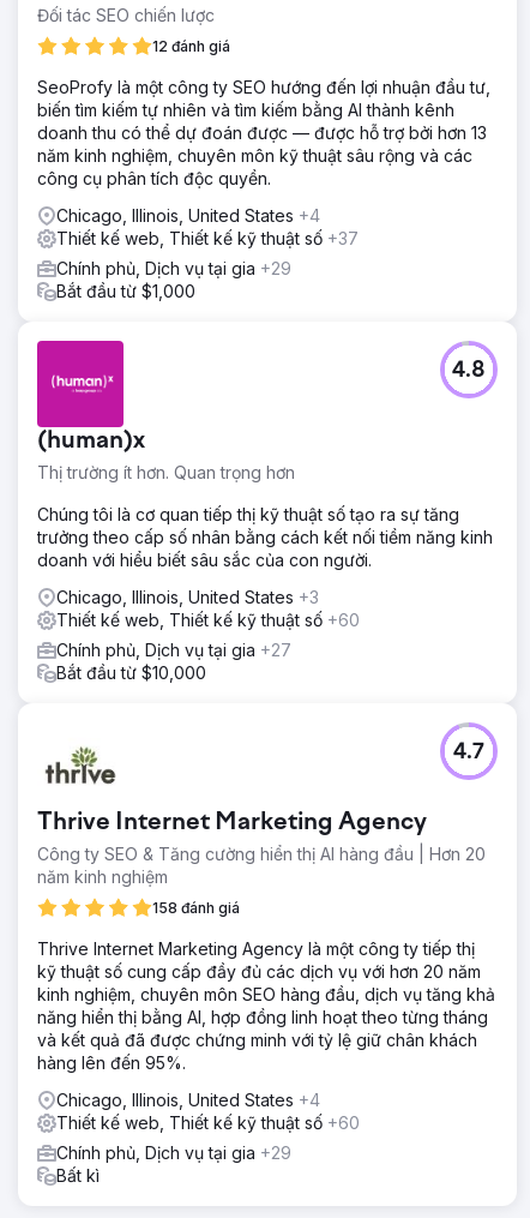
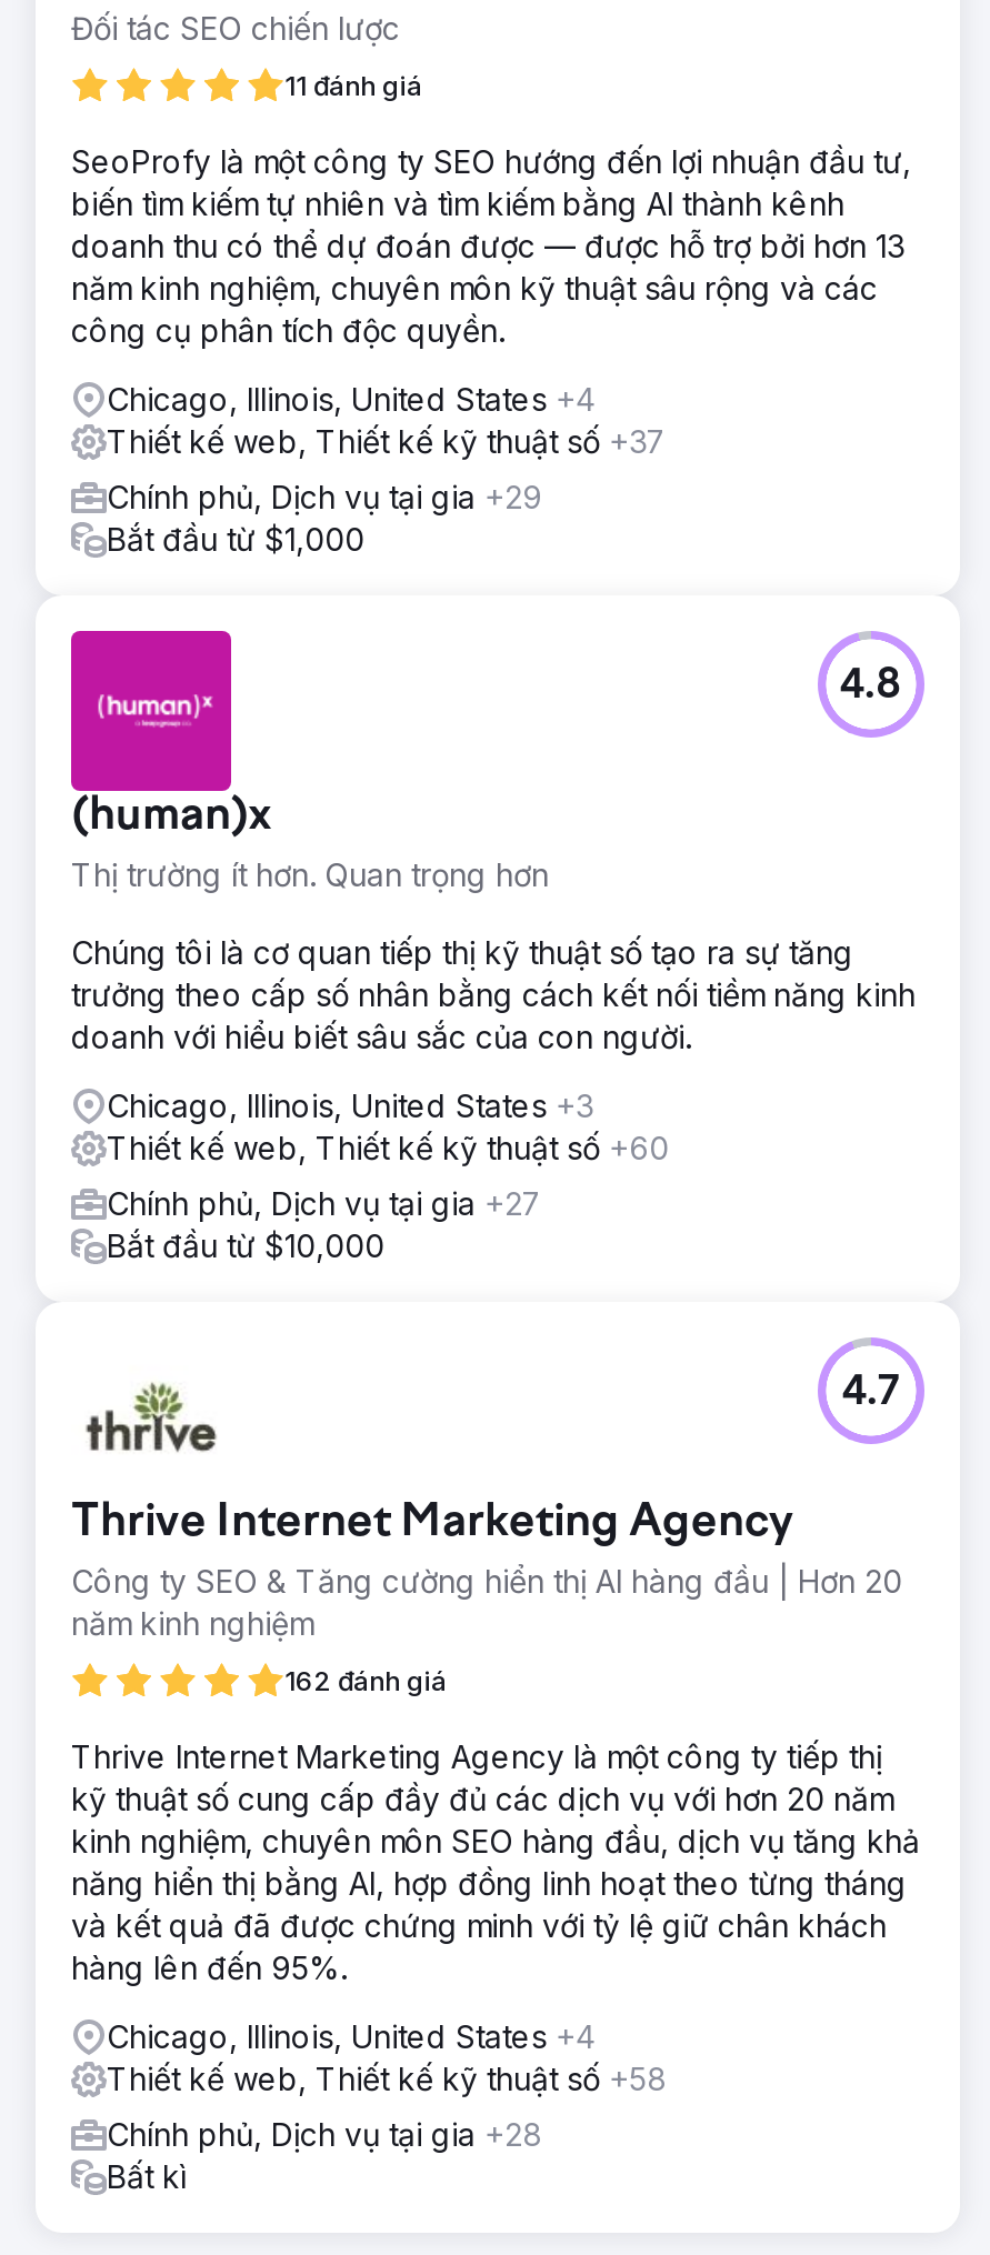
[152,37,230,55] 12 đánh giá -> [284,69,422,102] 11 đánh giá
[152,899,240,917] 158 đánh giá -> [284,1664,447,1697] 162 đánh giá
[56,1112,360,1133] Thiết kế web, Thiết kế kỹ thuật số +60 -> [107,2059,667,2097] Thiết kế web, Thiết kế kỹ thuật số +58
[56,1142,291,1163] Chính phủ, Dịch vụ tại gia +29 -> [107,2115,542,2153] Chính phủ, Dịch vụ tại gia +28

